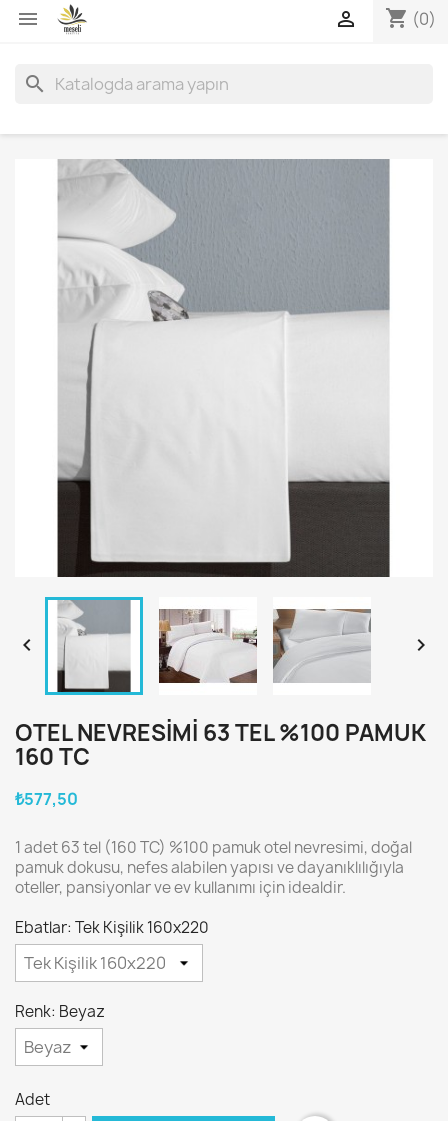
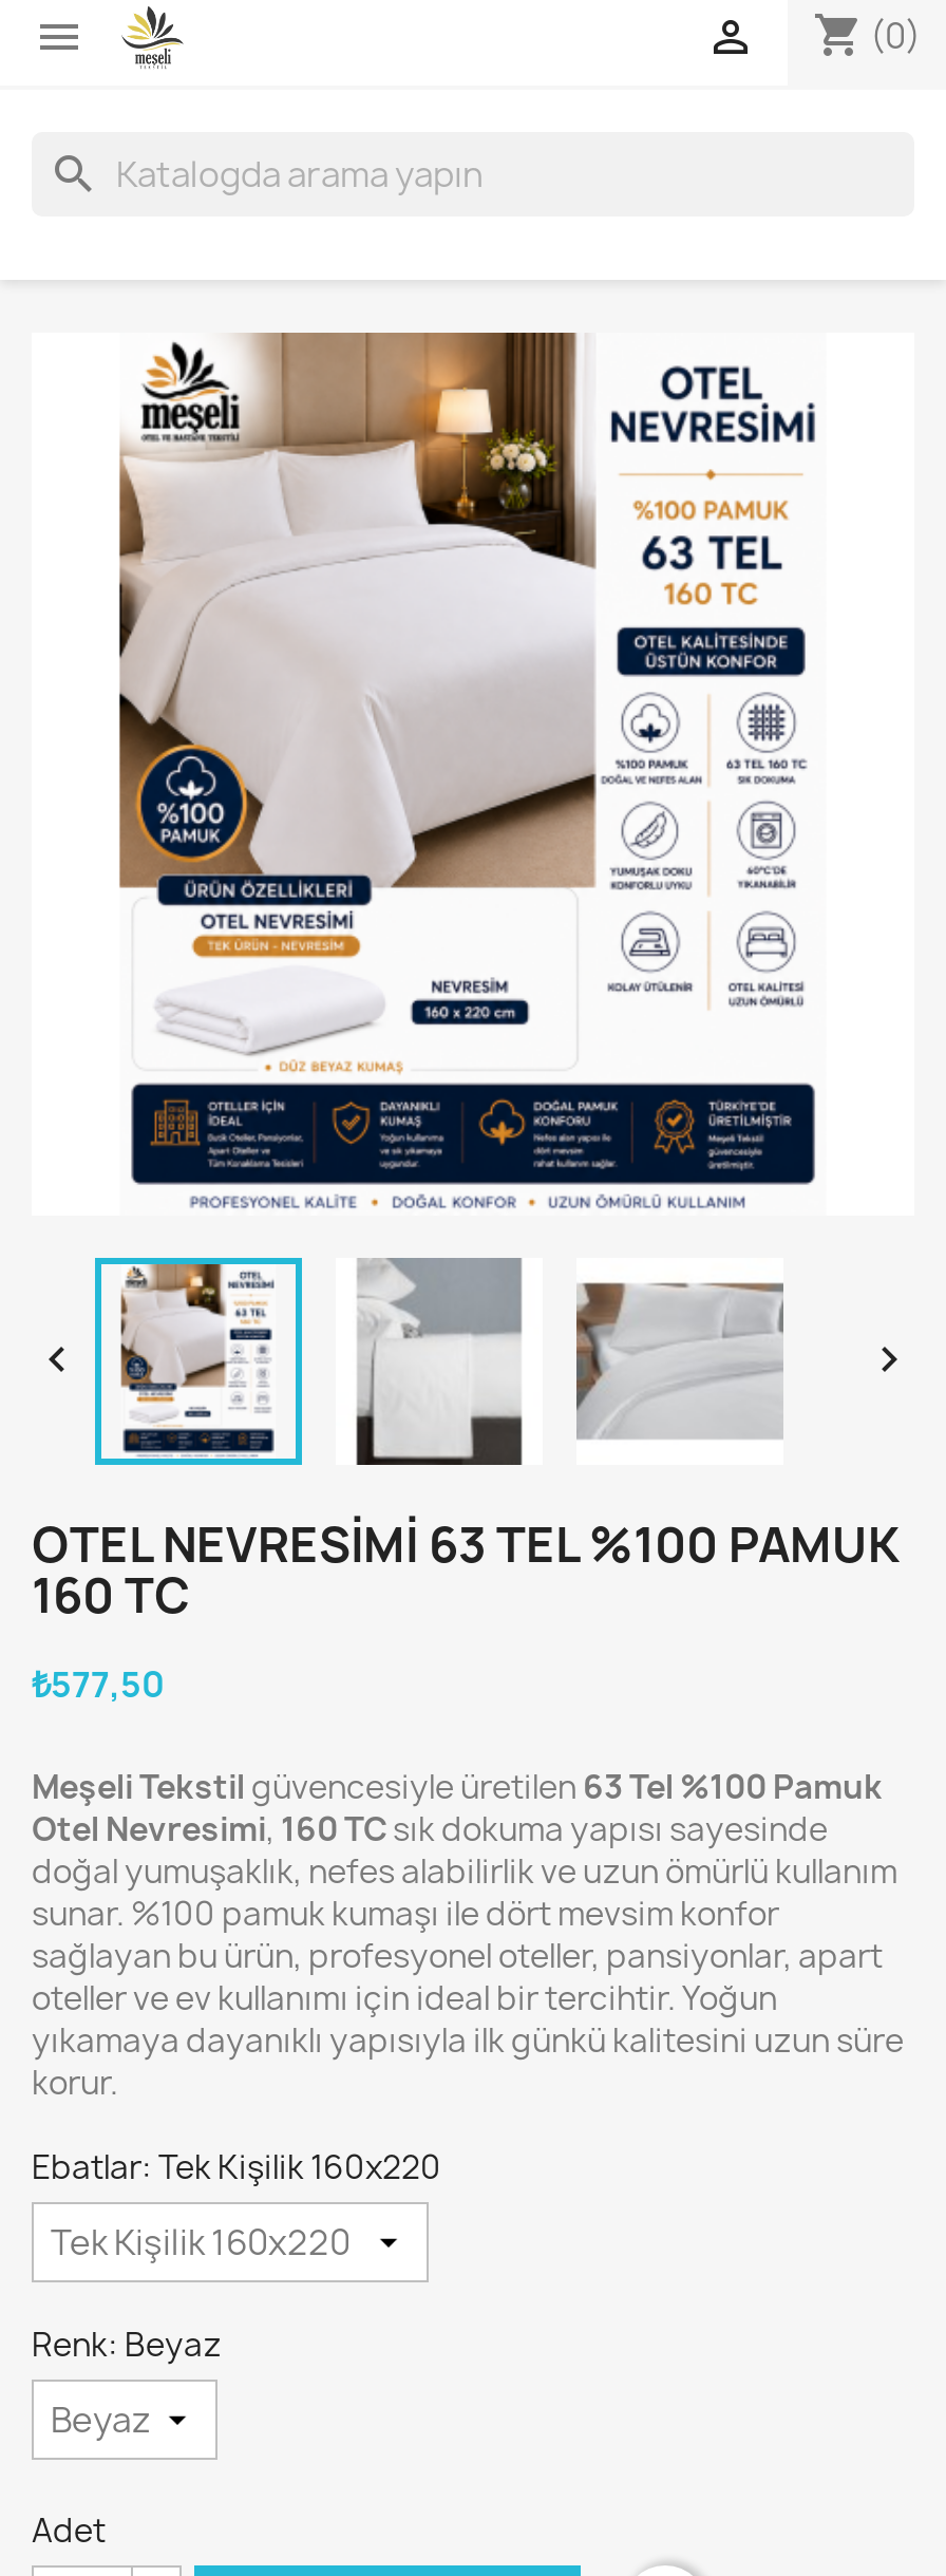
[56,158,391,578] [image] -> [118,331,824,1216] [image]
[56,600,132,693] [image] -> [120,1262,277,1461] [image]
[158,597,258,695] [image] -> [336,1256,543,1467] [image]
[15,837,412,898] 1 adet 63 tel (160 TC) %100 pamuk otel nevresimi, doğal | pamuk dokusu, nefes alabilen yapısı ve dayanıklılığıyla | oteller, pansiyonlar ve ev kullanımı için idealdir. -> [32,1765,904,2105] Meşeli Tekstil güvencesiyle üretilen 63 Tel %100 Pamuk | Otel Nevresimi, 160 TCsık dokuma yapısı sayesinde | doğal yumuşaklık, nefes alabilirlik ve uzun ömürlü kullanım | sunar. %100 pamuk kumaşı ile dört mevsim konfor | sağlayan bu ürün, profesyonel oteller, pansiyonlar, apart | oteller ve ev kullanımı için ideal bir tercihtir. Yoğun | yıkamaya dayanıklı yapısıyla ilk günkü kalitesini uzun süre | korur.

